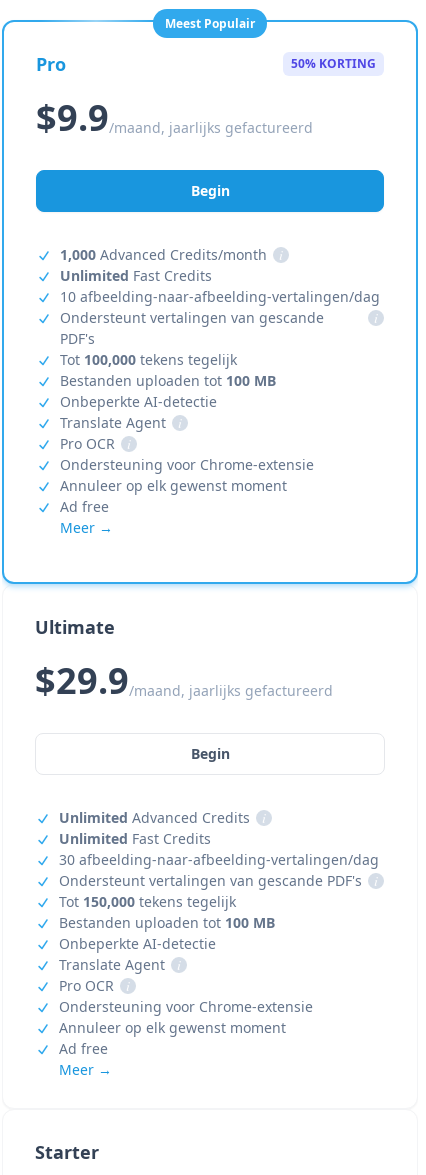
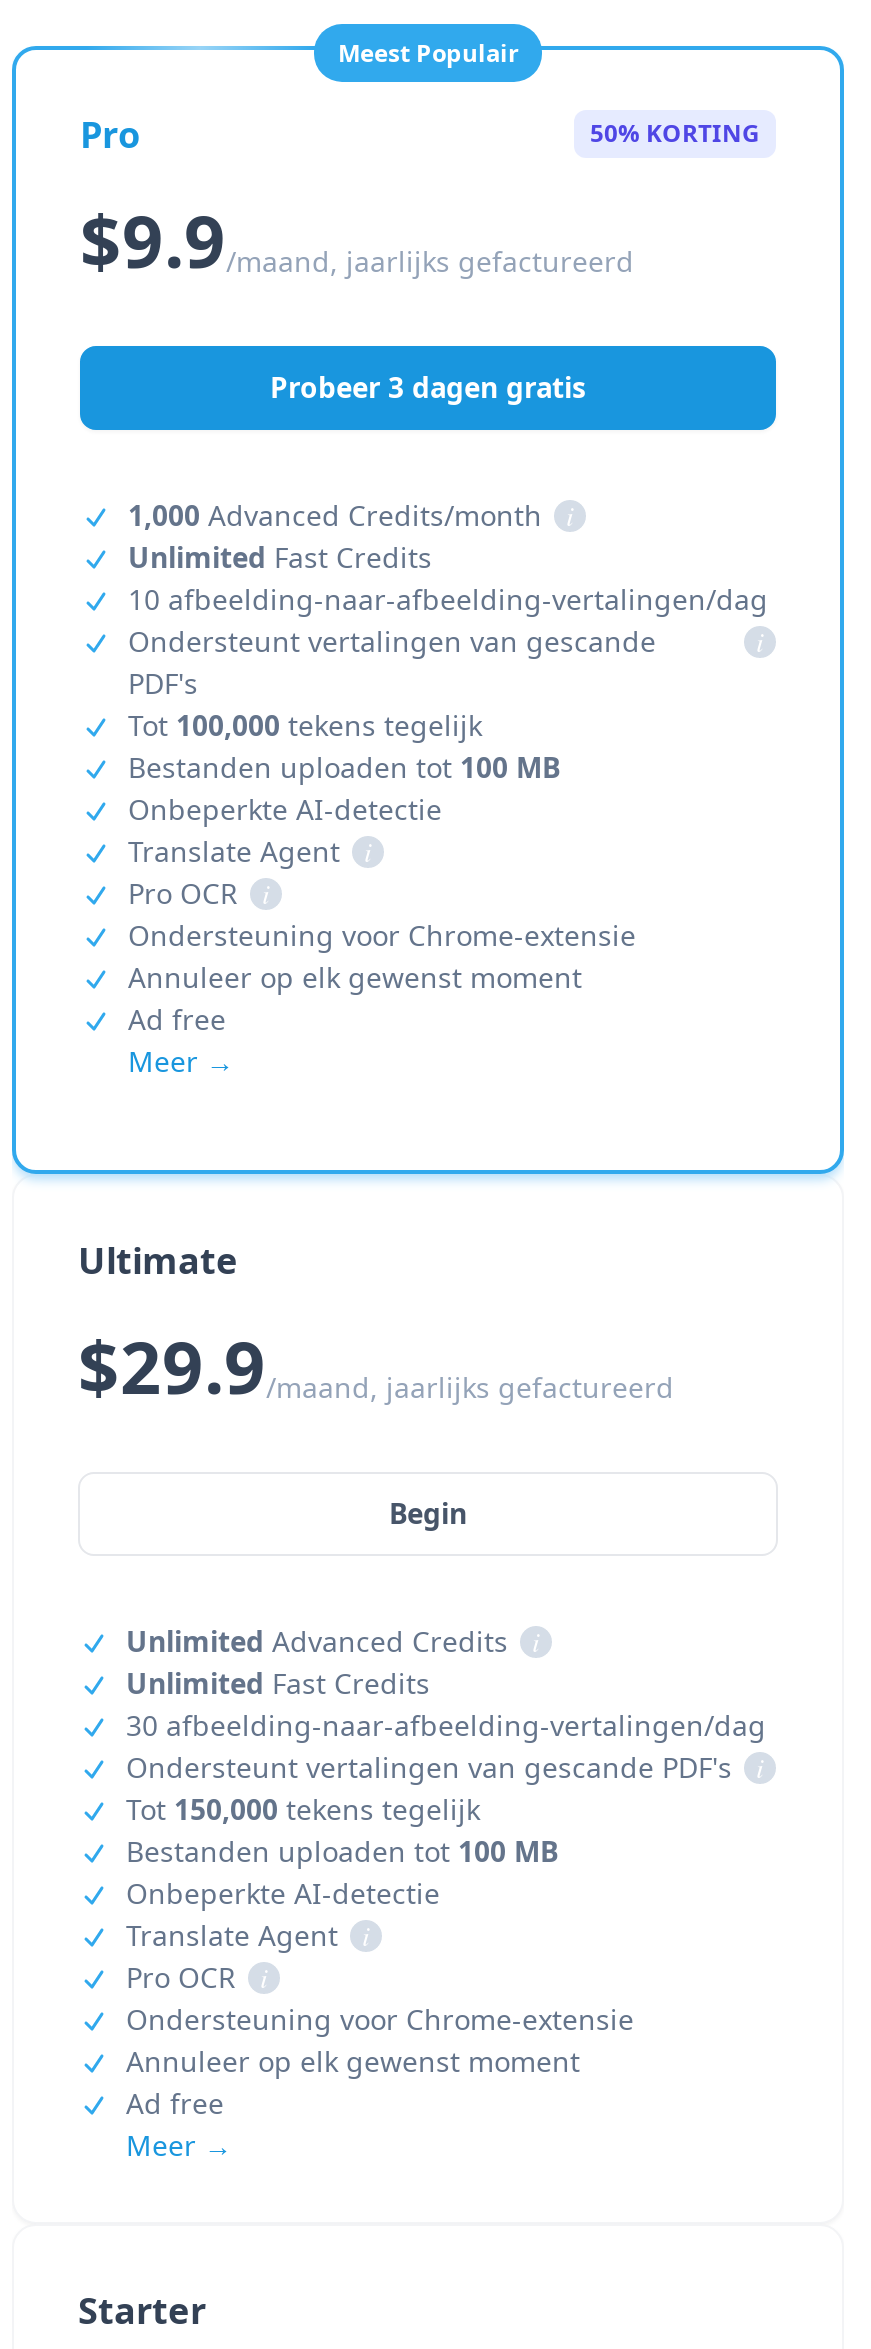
[190,181,229,200] Begin -> [270,368,586,406] Probeer 3 dagen gratis

